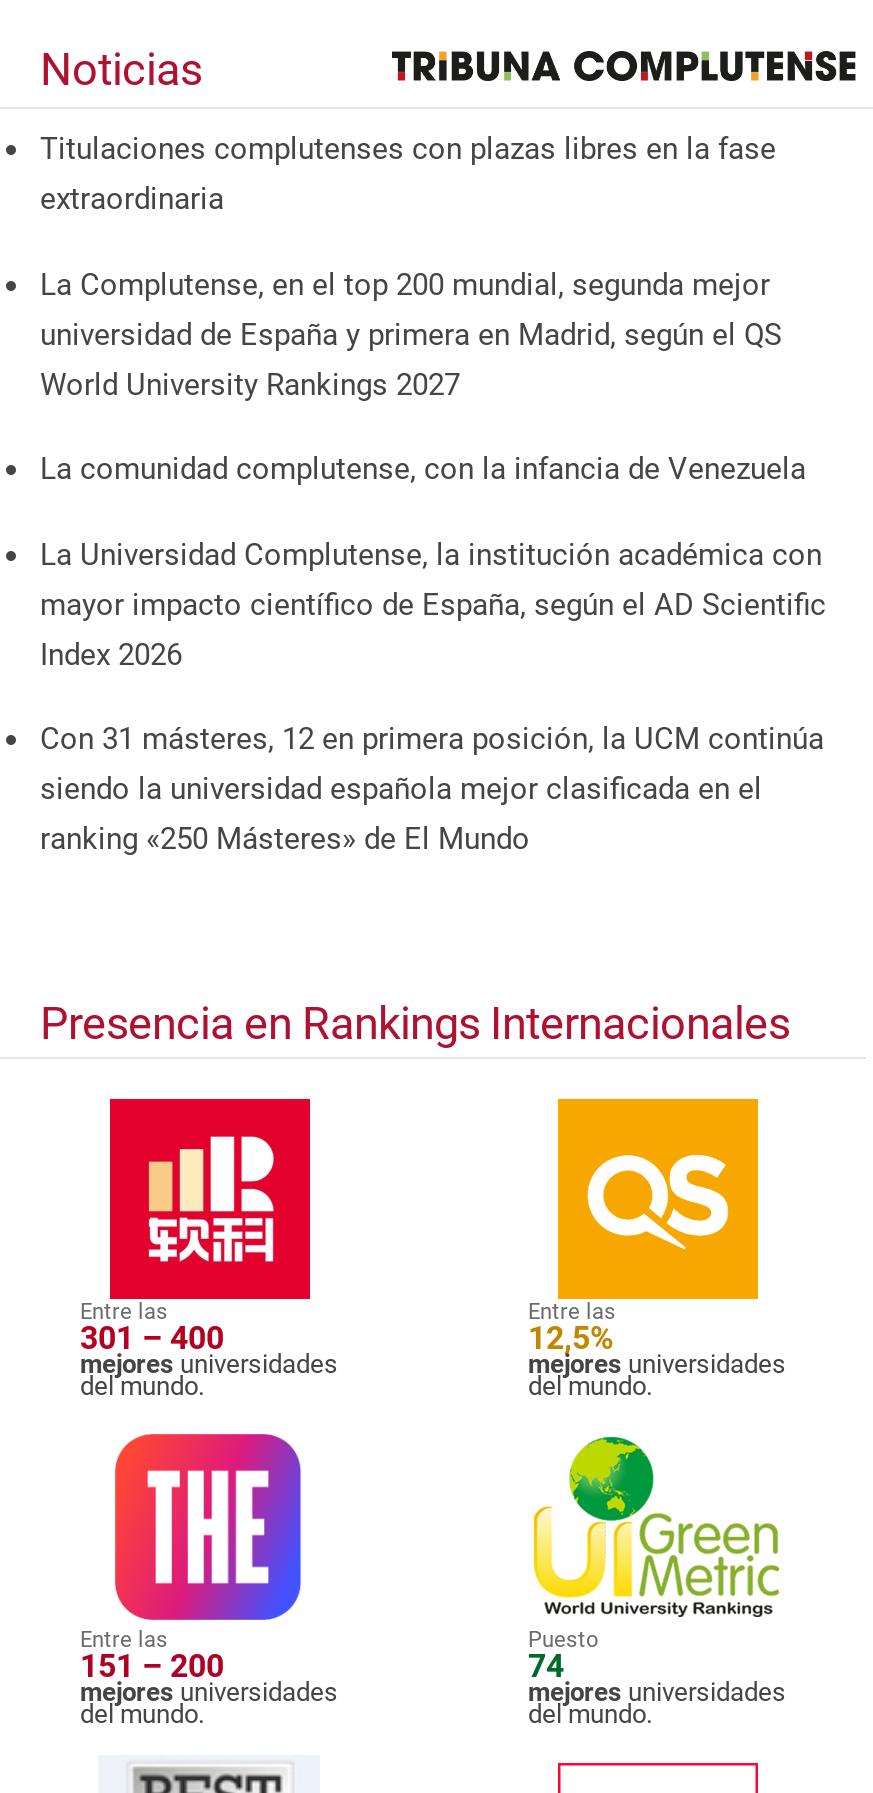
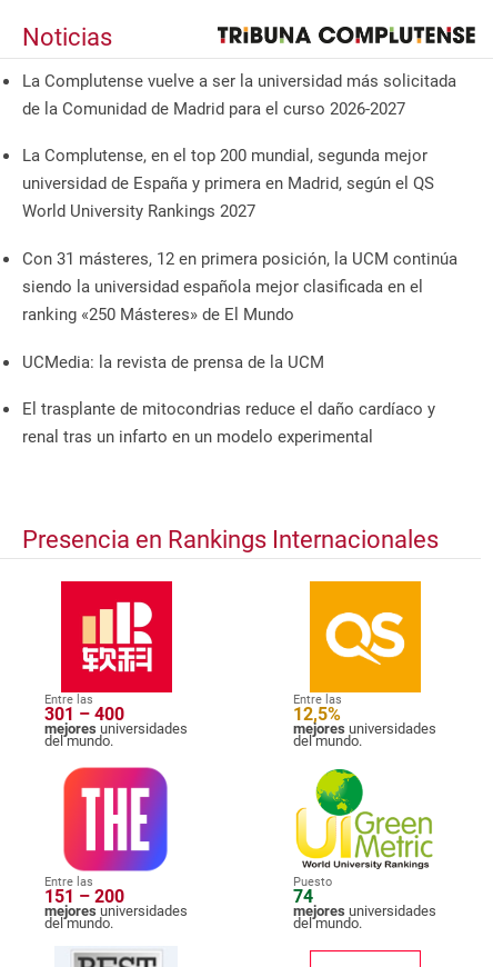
[40,131,776,217] Titulaciones complutenses con plazas libres en la fase | extraordinaria -> [22,71,456,119] La Complutense vuelve a ser la universidad más solicitada | de la Comunidad de Madrid para el curso 2026-2027
[40,451,826,672] La comunidad complutense, con la infancia de Venezuela | La Universidad Complutense, la institución académica con | mayor impacto científico de España, según el AD Scientific | Index 2026 -> none
moved [40,721,824,857] -> [22,249,457,325]: Con 31 másteres, 12 en primera posición, la UCM continúa | siendo la universidad española mejor clasificada en el | ranking «250 Másteres» de El Mundo
none -> [22,352,435,447] UCMedia: la revista de prensa de la UCM | El trasplante de mitocondrias reduce el daño cardíaco y | renal tras un infarto en un modelo experimental

